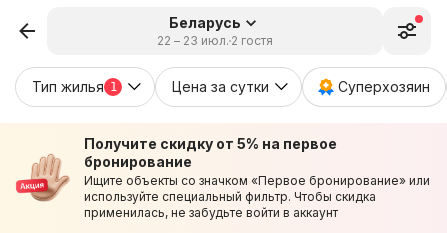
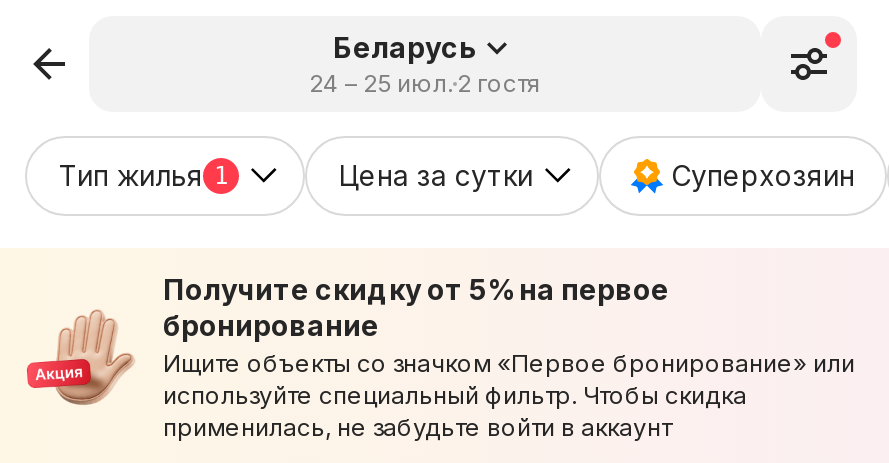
[157,33,273,48] 22 – 23 июл. 2 гостя -> [309,68,541,98] 24 – 25 июл. 2 гостя

